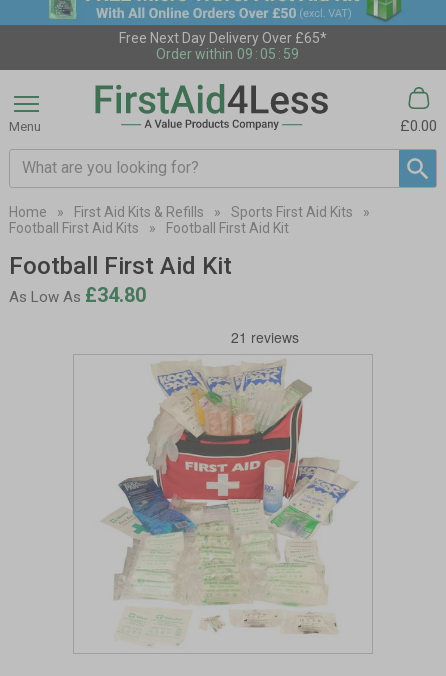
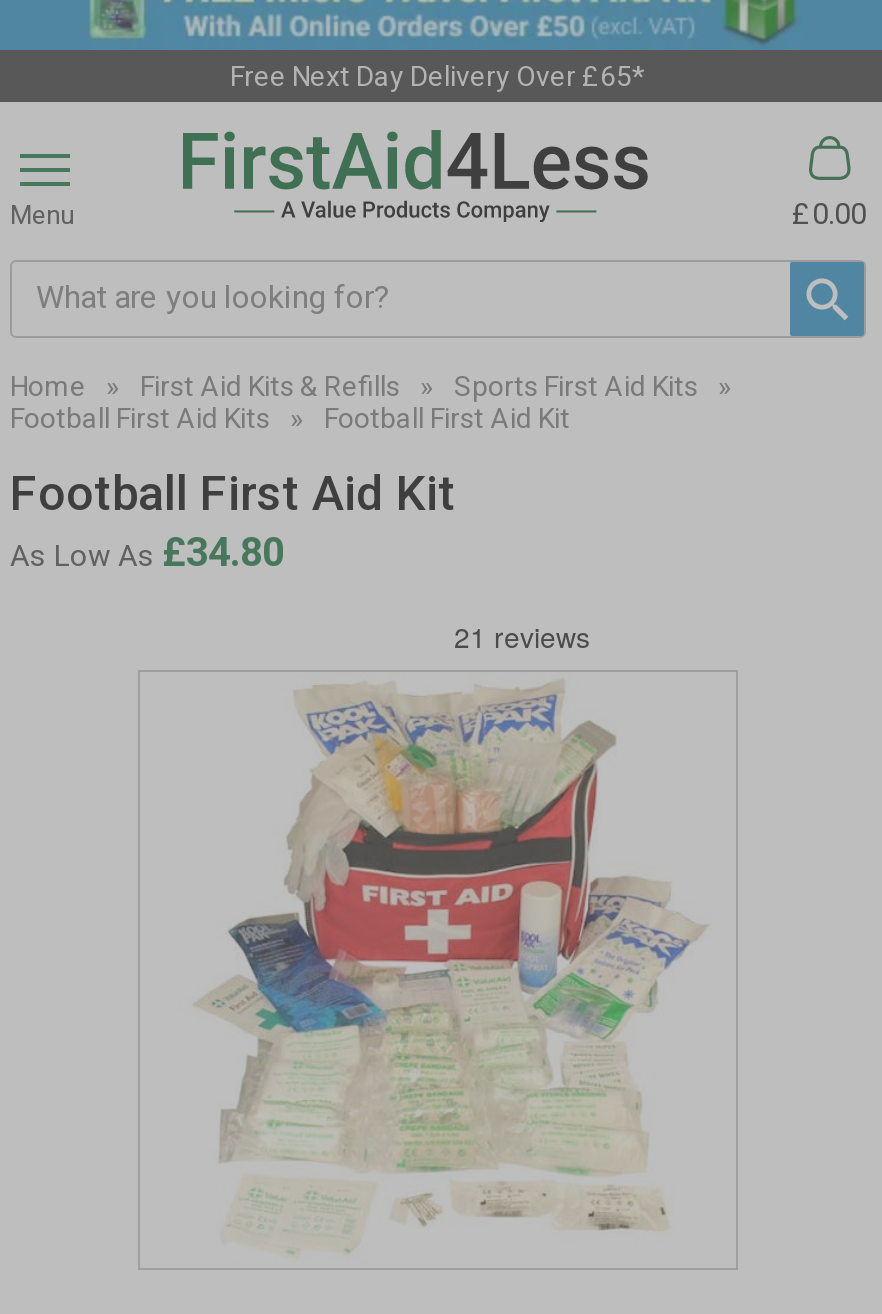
[155,46,298,62] Order within 09 : 05 : 59 -> none

